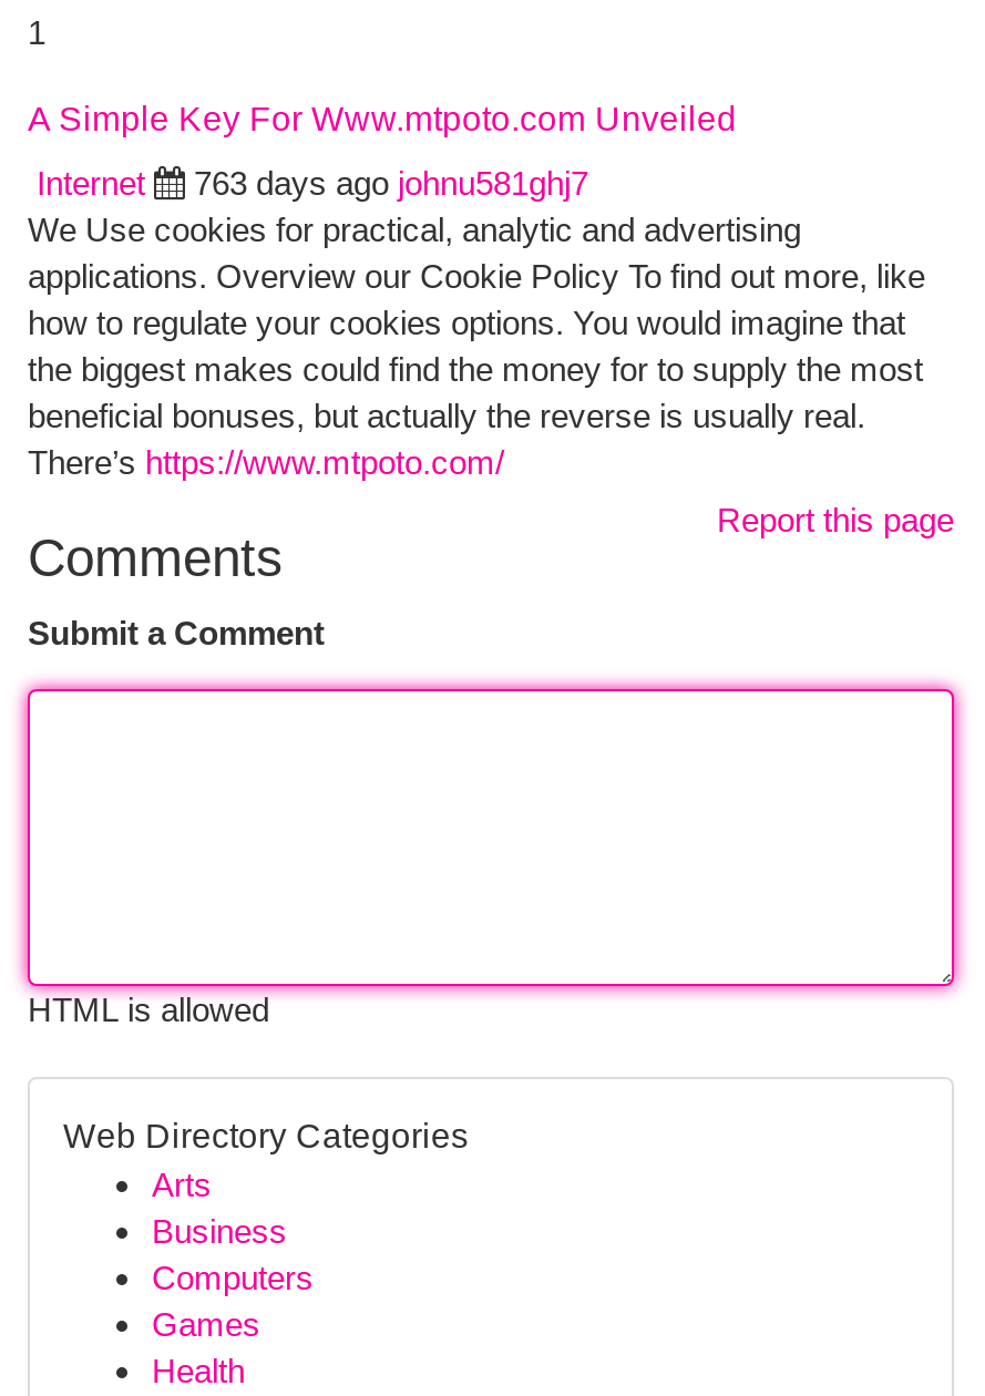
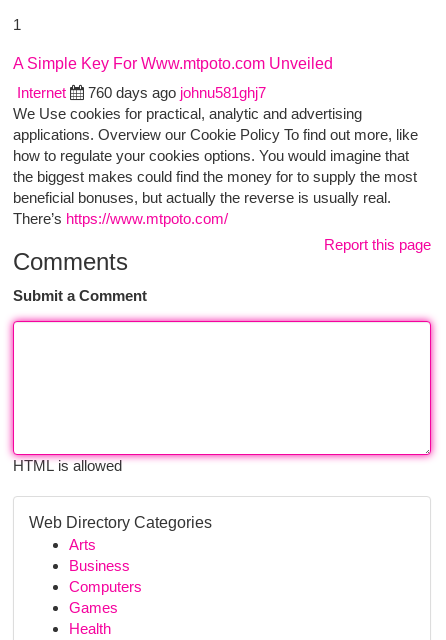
[194,164,588,202] 763 days ago johnu581ghj7 -> [88,84,266,101] 760 days ago johnu581ghj7

